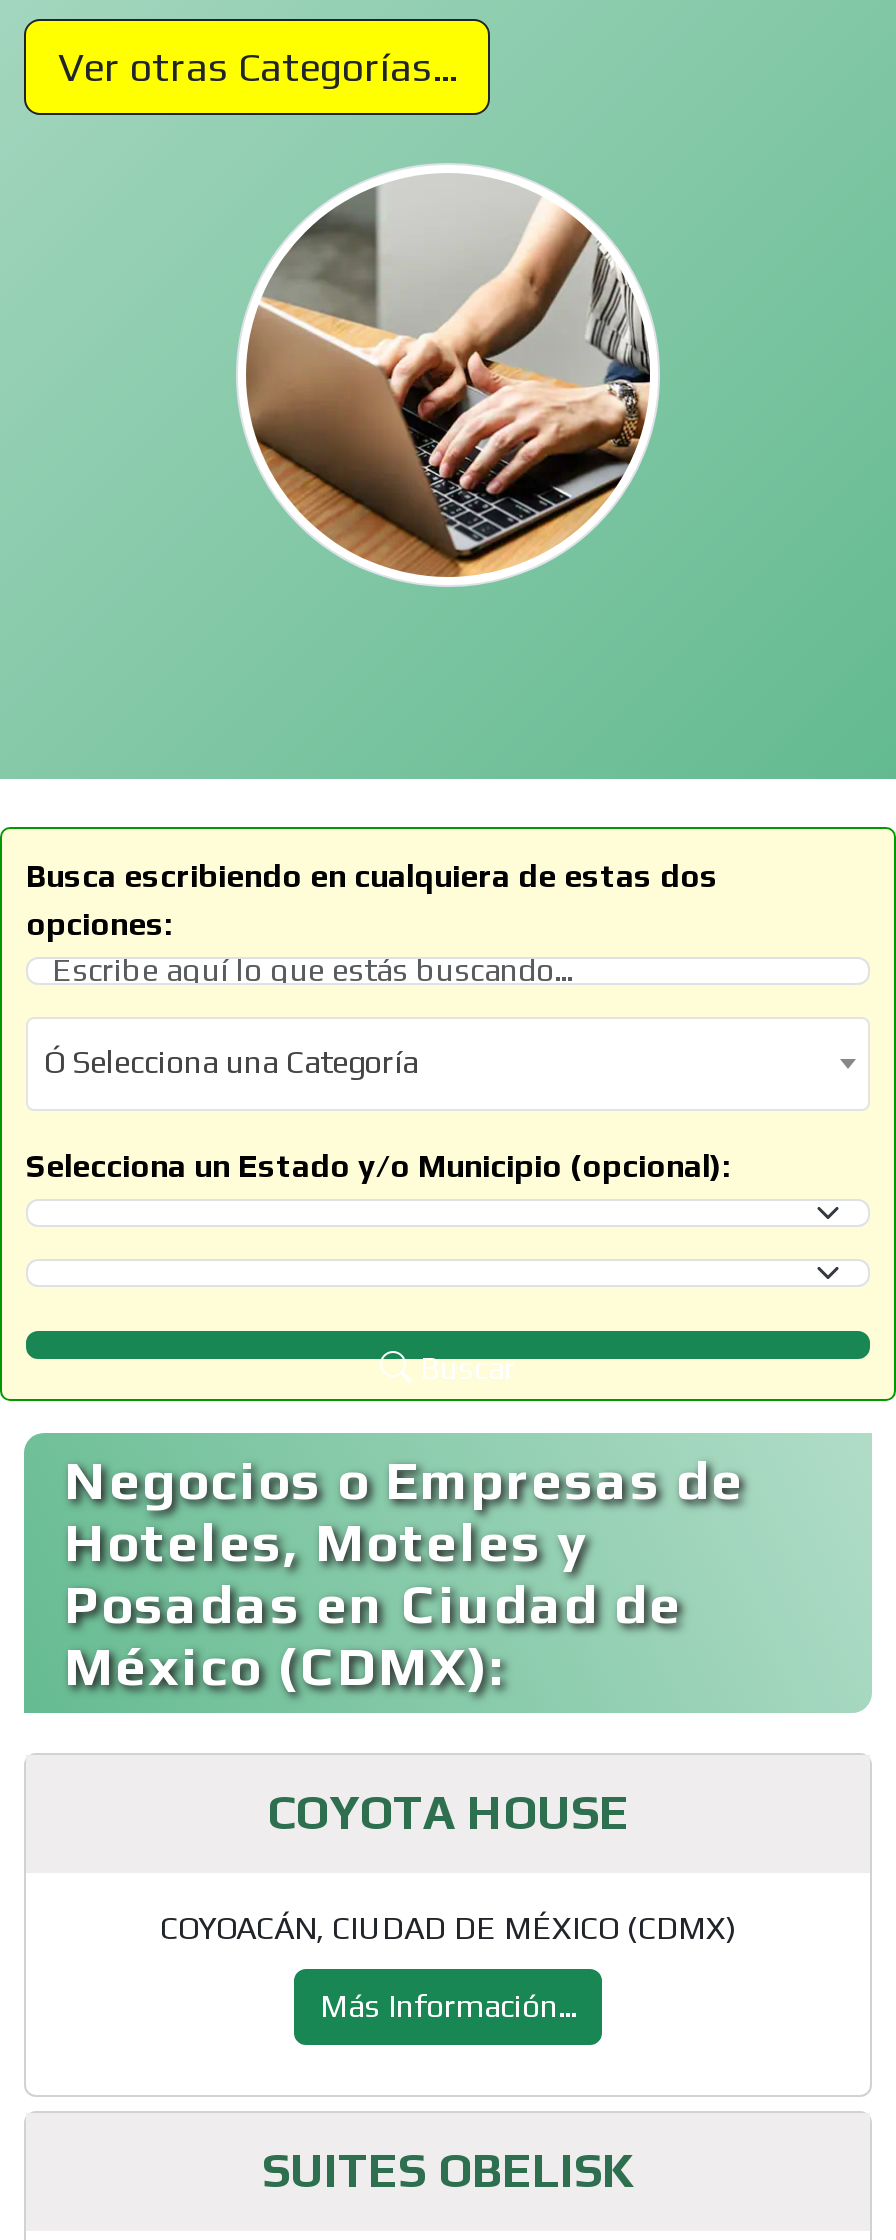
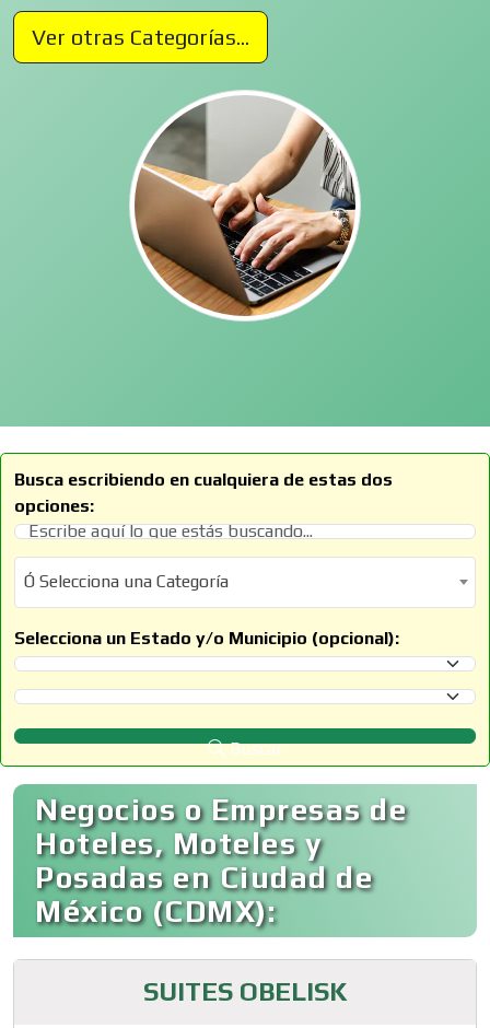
[160,1785,736,2025] COYOTA HOUSE | COYOACÁN, CIUDAD DE MÉXICO (CDMX) | Más Información... -> none

